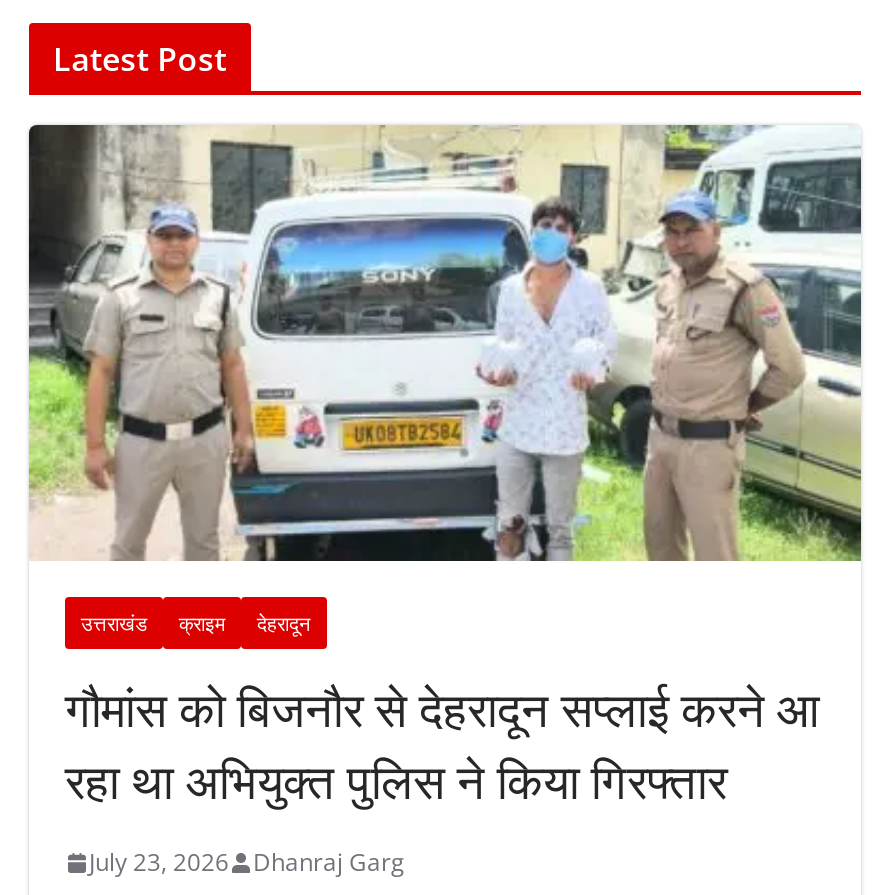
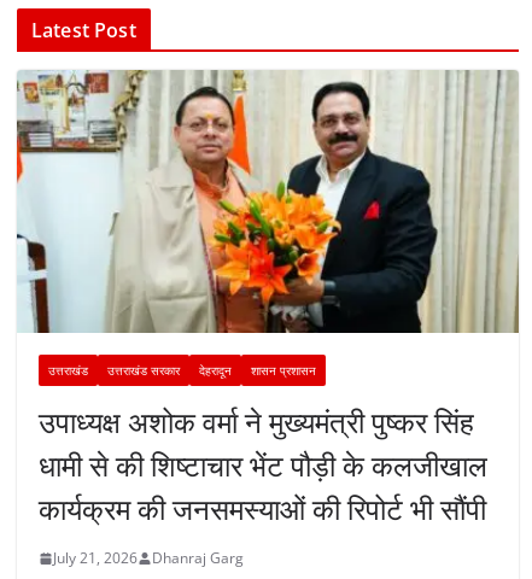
[27,123,863,638] [image] | क्राइम -> [16,69,520,379] [image] | उत्तराखंड सरकार
[65,676,819,880] गौमांस को बिजनौर से देहरादून सप्लाई करने आ | रहा था अभियुक्त पुलिस ने किया गिरफ्तार | July 23, 2026 -> [39,362,487,569] शासन प्रशासन | उपाध्यक्ष अशोक वर्मा ने मुख्यमंत्री पुष्कर सिंह | धामी से की शिष्टाचार भेंट पौड़ी के कलजीखाल | कार्यक्रम की जनसमस्याओं की रिपोर्ट भी सौंपी | July 21, 2026

